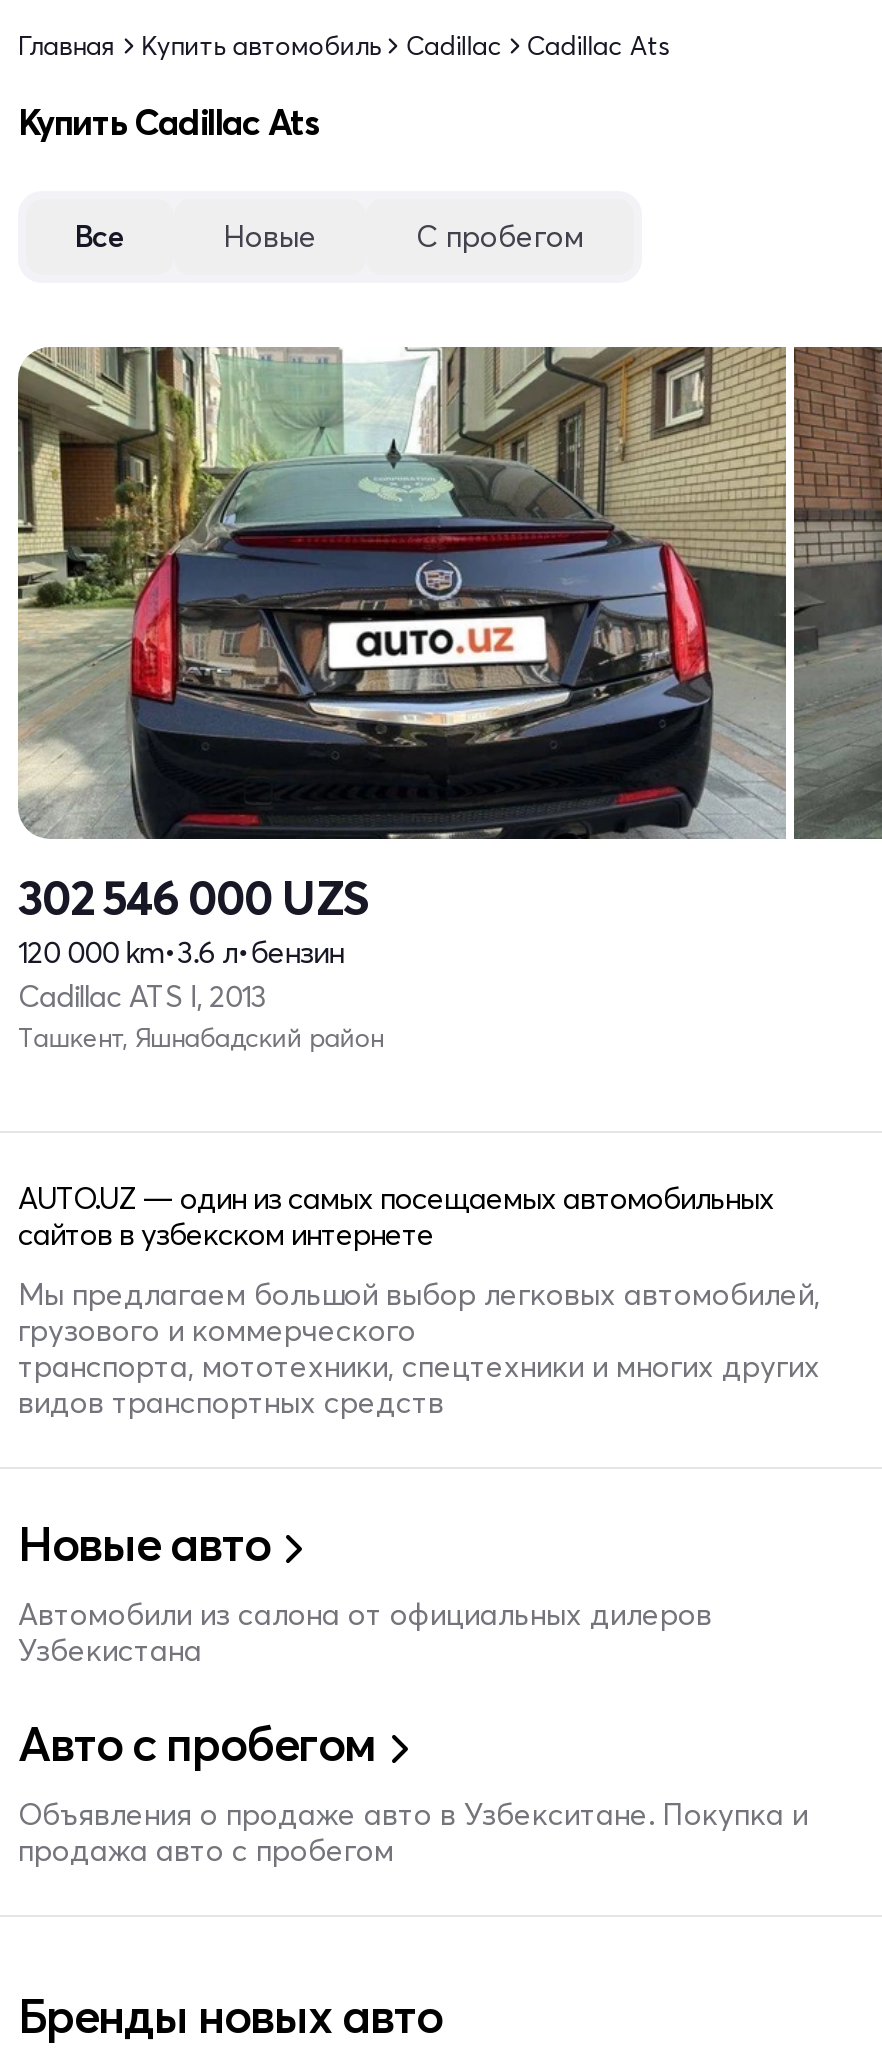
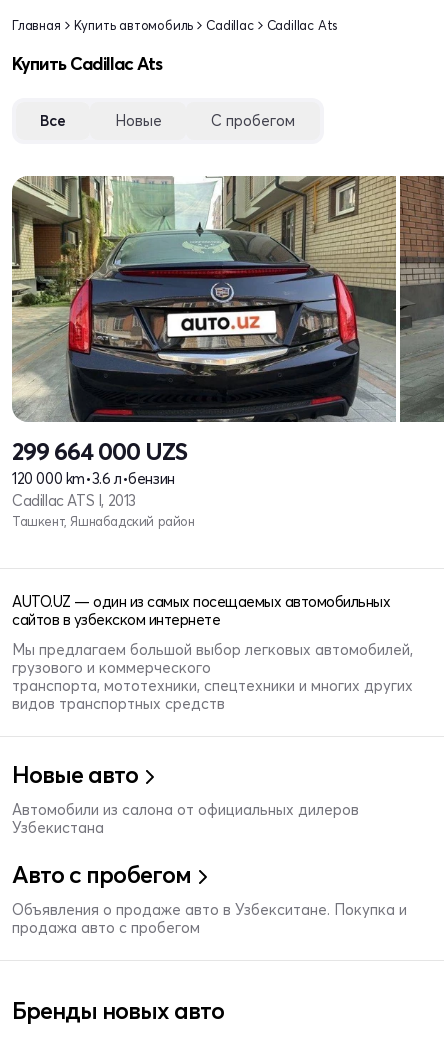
[18,869,366,927] 302 546 000 UZS -> [12,437,187,466] 299 664 000 UZS

